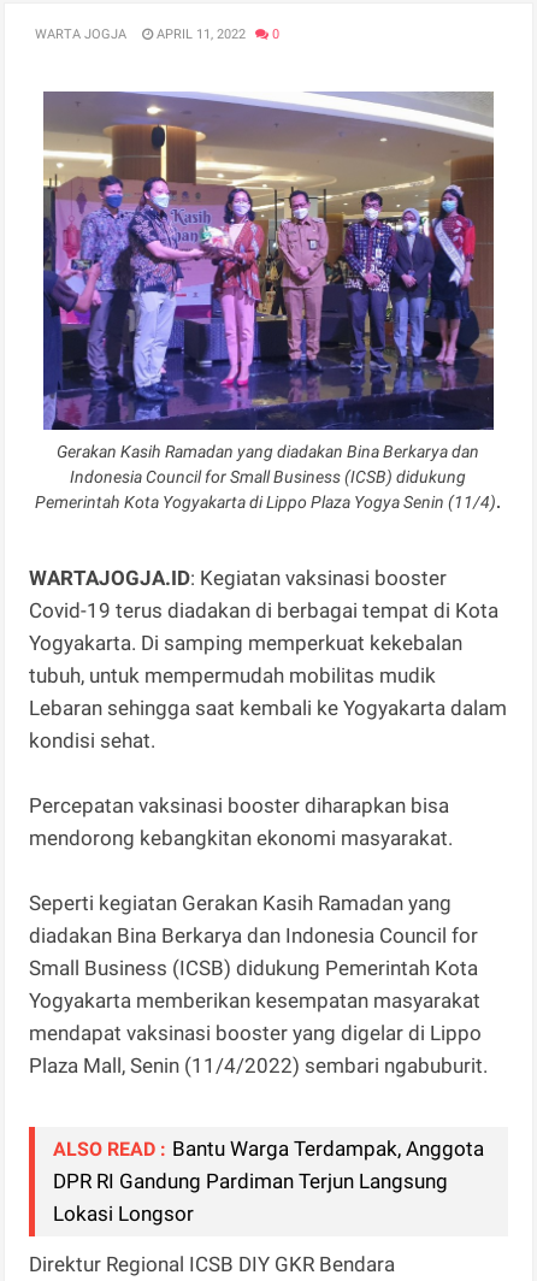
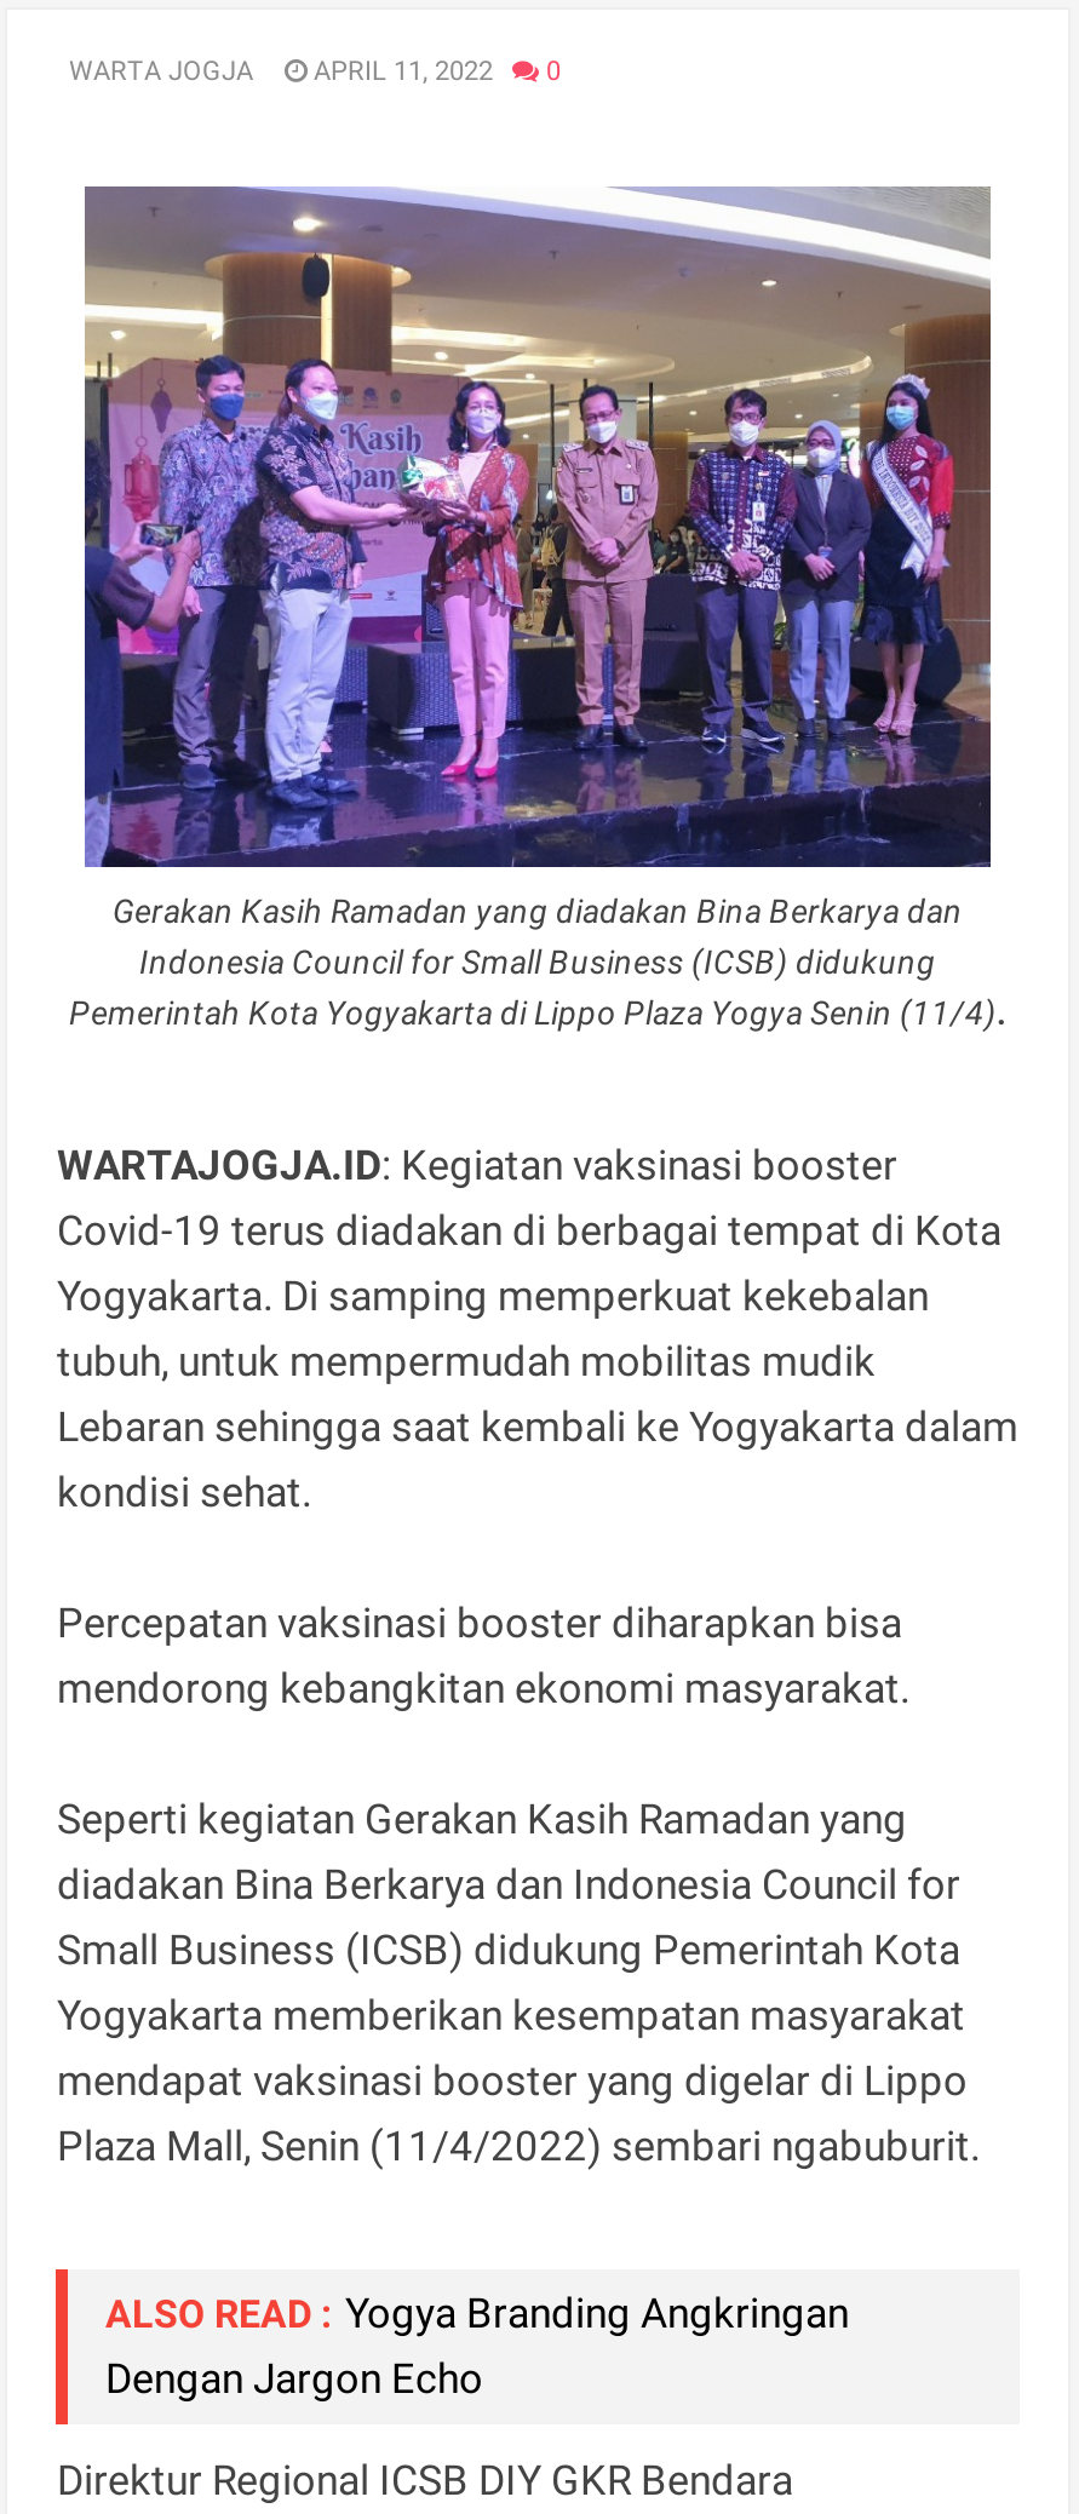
[54,1137,485,1226] ALSO READ : Bantu Warga Terdampak, Anggota | DPR RI Gandung Pardiman Terjun Langsung | Lokasi Longsor -> [105,2290,849,2404] ALSO READ : Yogya Branding Angkringan | Dengan Jargon Echo

